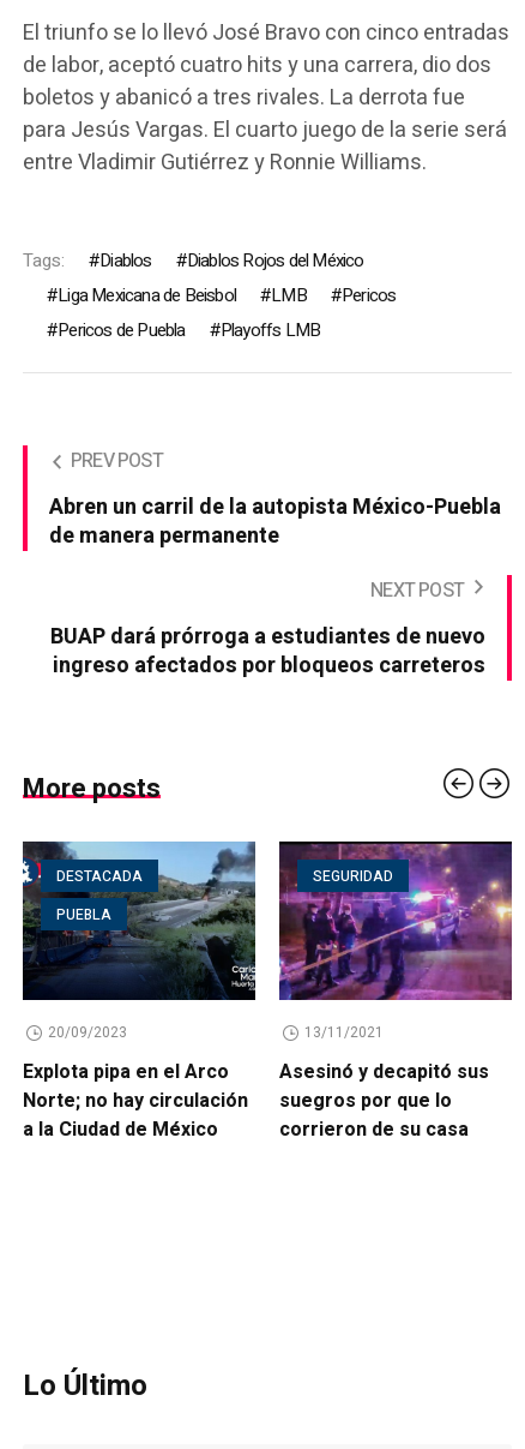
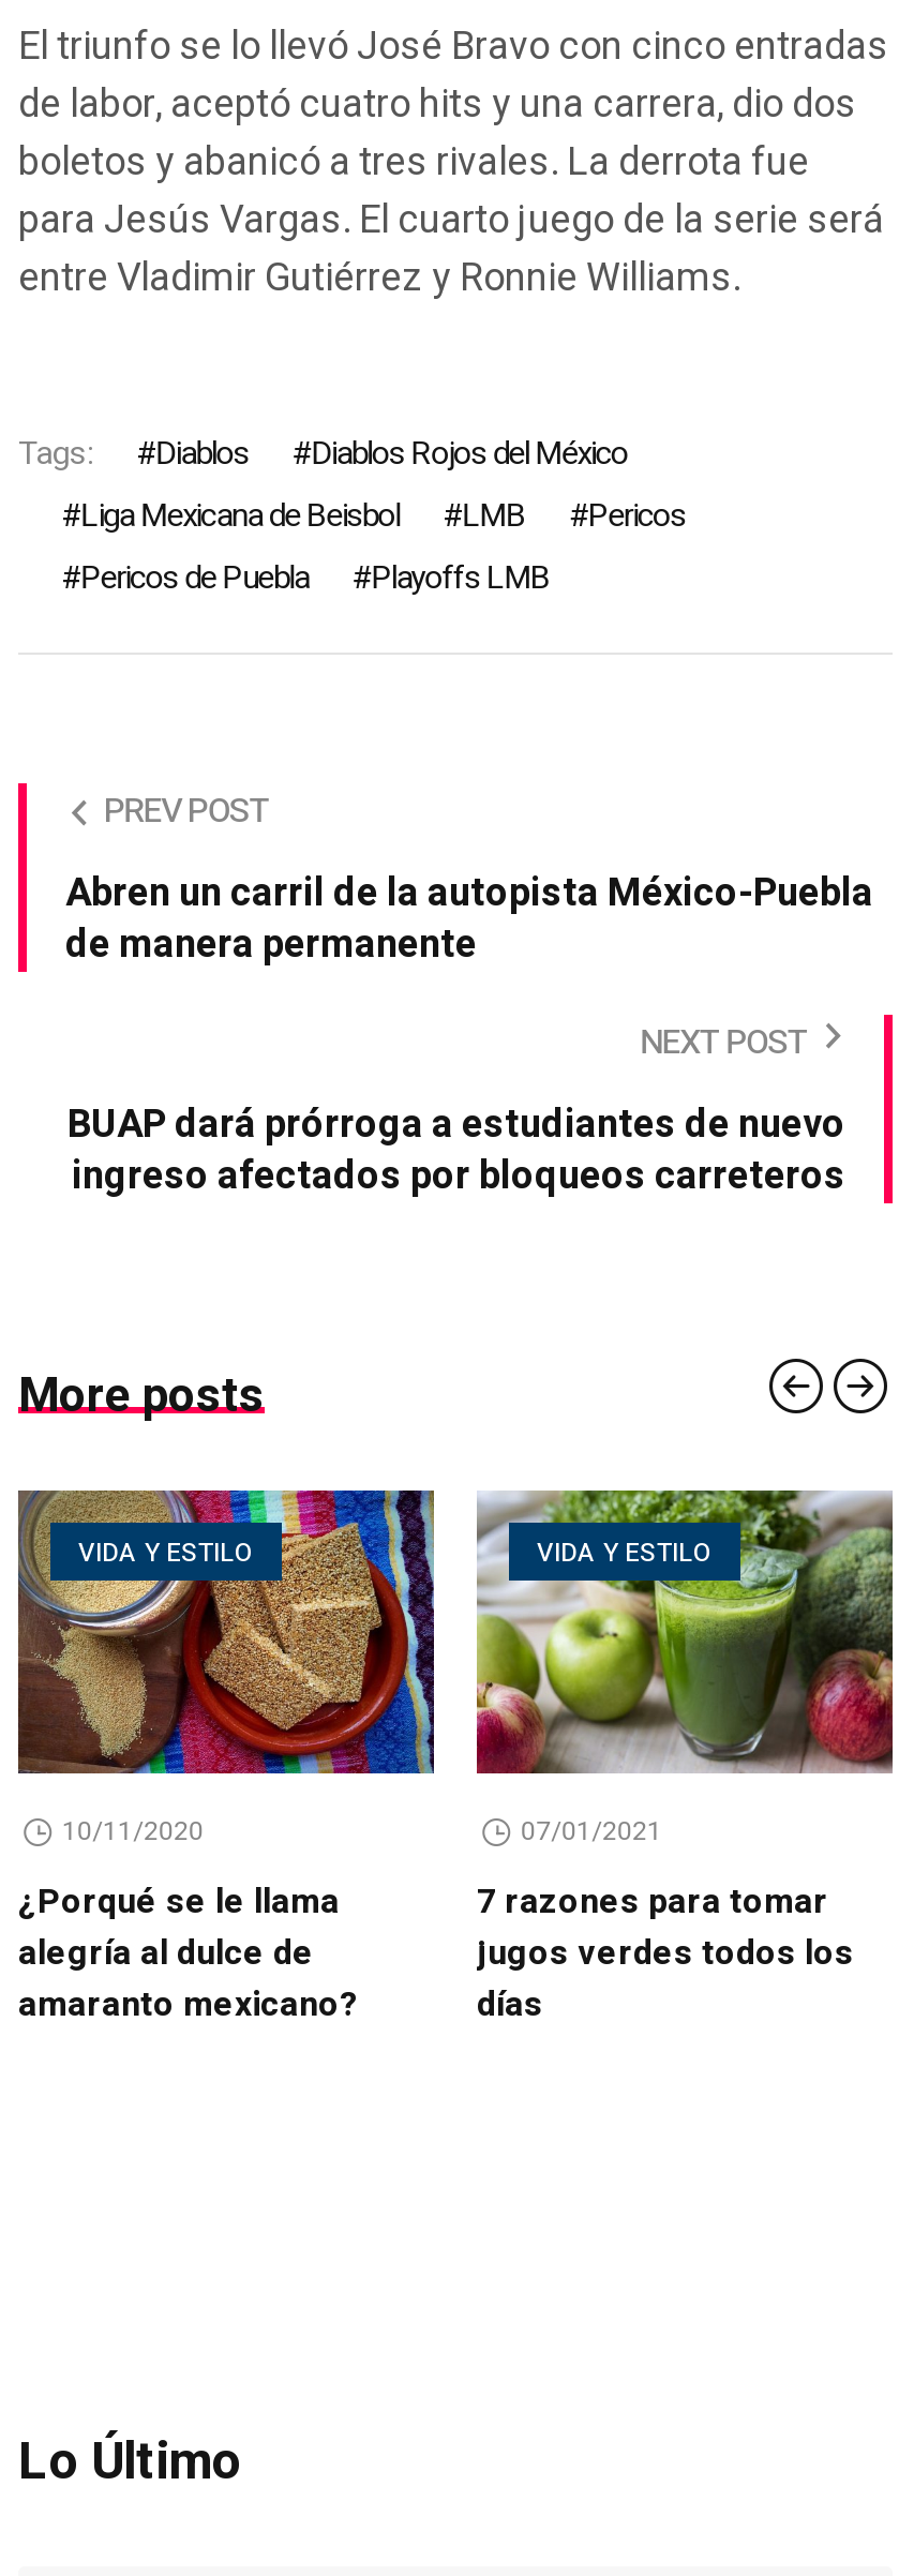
[22,840,255,1001] [image] | DESTACADA | PUEBLA -> [16,1488,434,1776] [image] | VIDA Y ESTILO
[278,840,513,1001] [image] | SEGURIDAD -> [475,1488,895,1776] [image] | VIDA Y ESTILO
[23,1022,248,1144] 20/09/2023 | Explota pipa en el Arco | Norte; no hay circulación | a la Ciudad de México -> [18,1812,359,2031] 10/11/2020 | ¿Porqué se le llama | alegría al dulce de | amaranto mexicano?
[279,1022,489,1144] 13/11/2021 | Asesinó y decapitó sus | suegros por que lo | corrieron de su casa -> [477,1812,854,2031] 07/01/2021 | 7 razones para tomar | jugos verdes todos los | días

